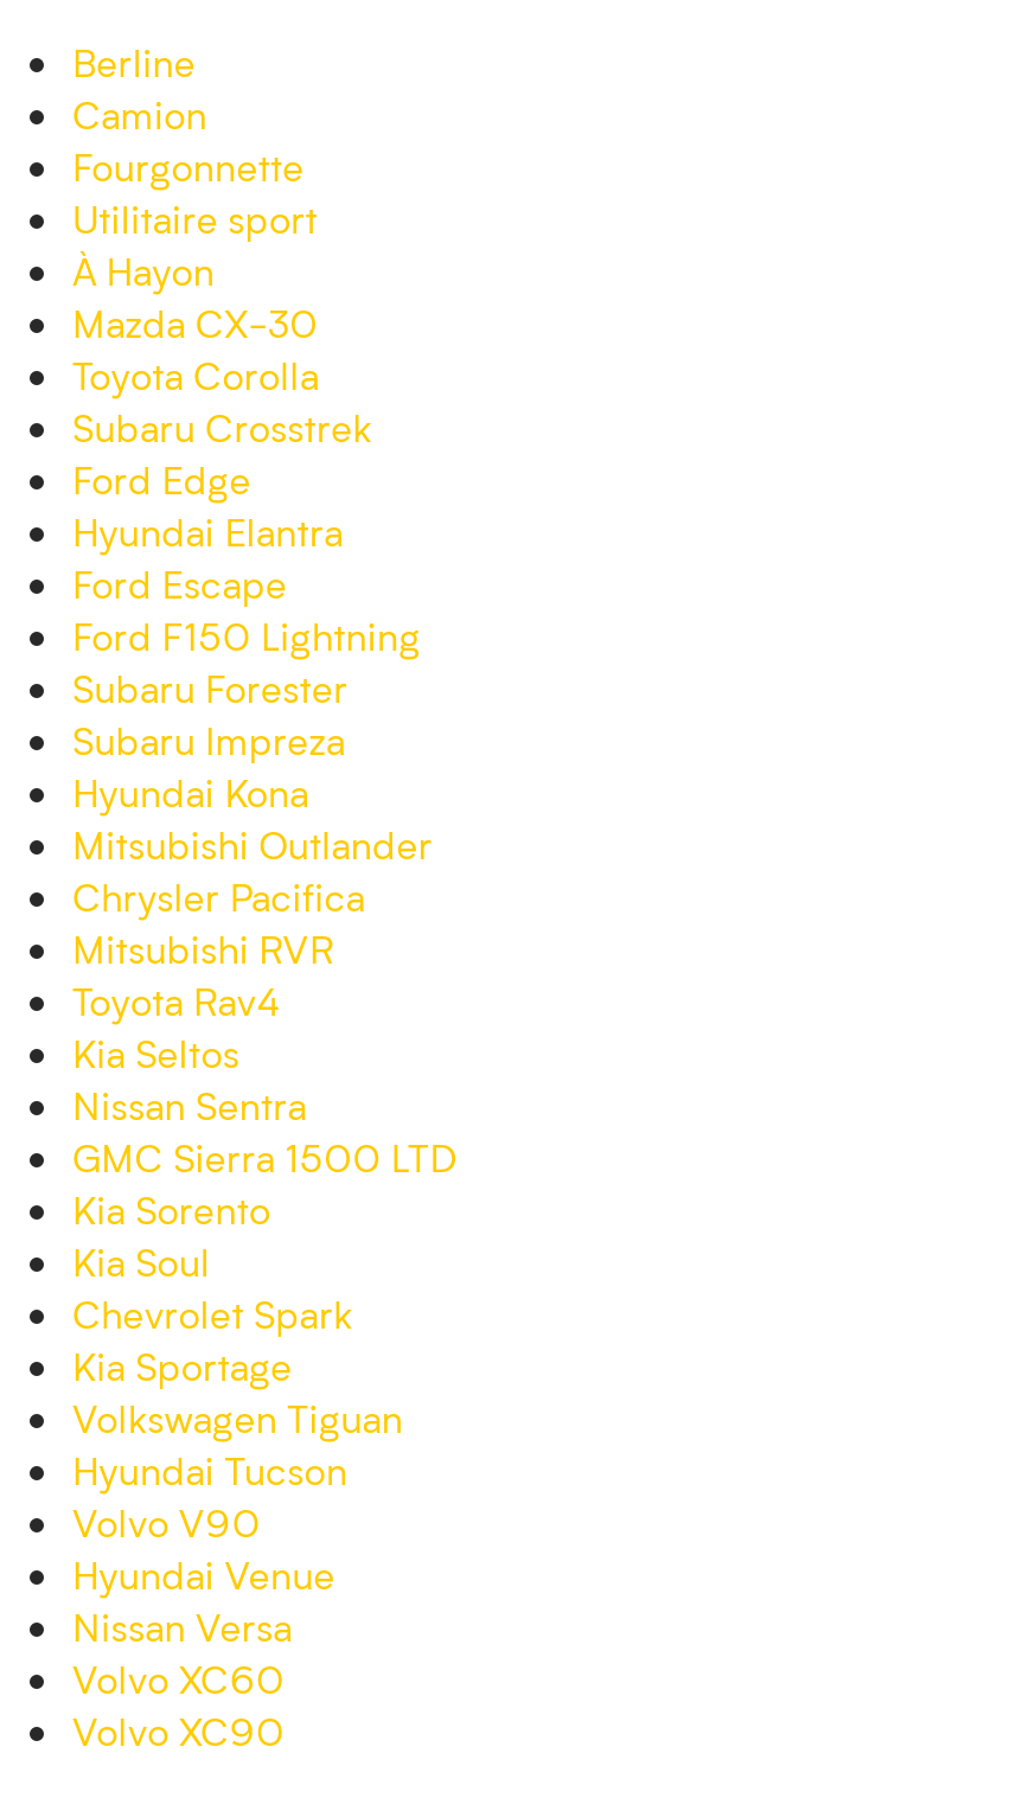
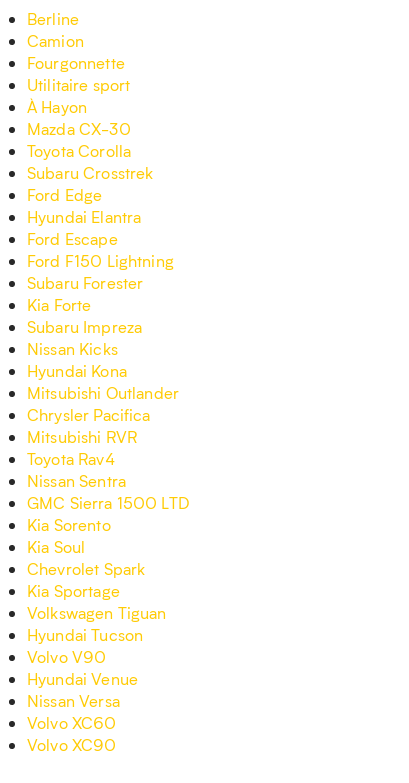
none -> [27,294,91,315] Kia Forte
none -> [27,338,118,359] Nissan Kicks
moved [72,767,433,1025] -> [27,360,179,469]: Hyundai Kona | Mitsubishi Outlander | Chrysler Pacifica | Mitsubishi RVR | Toyota Rav4
[72,1028,239,1077] Kia Seltos -> none

